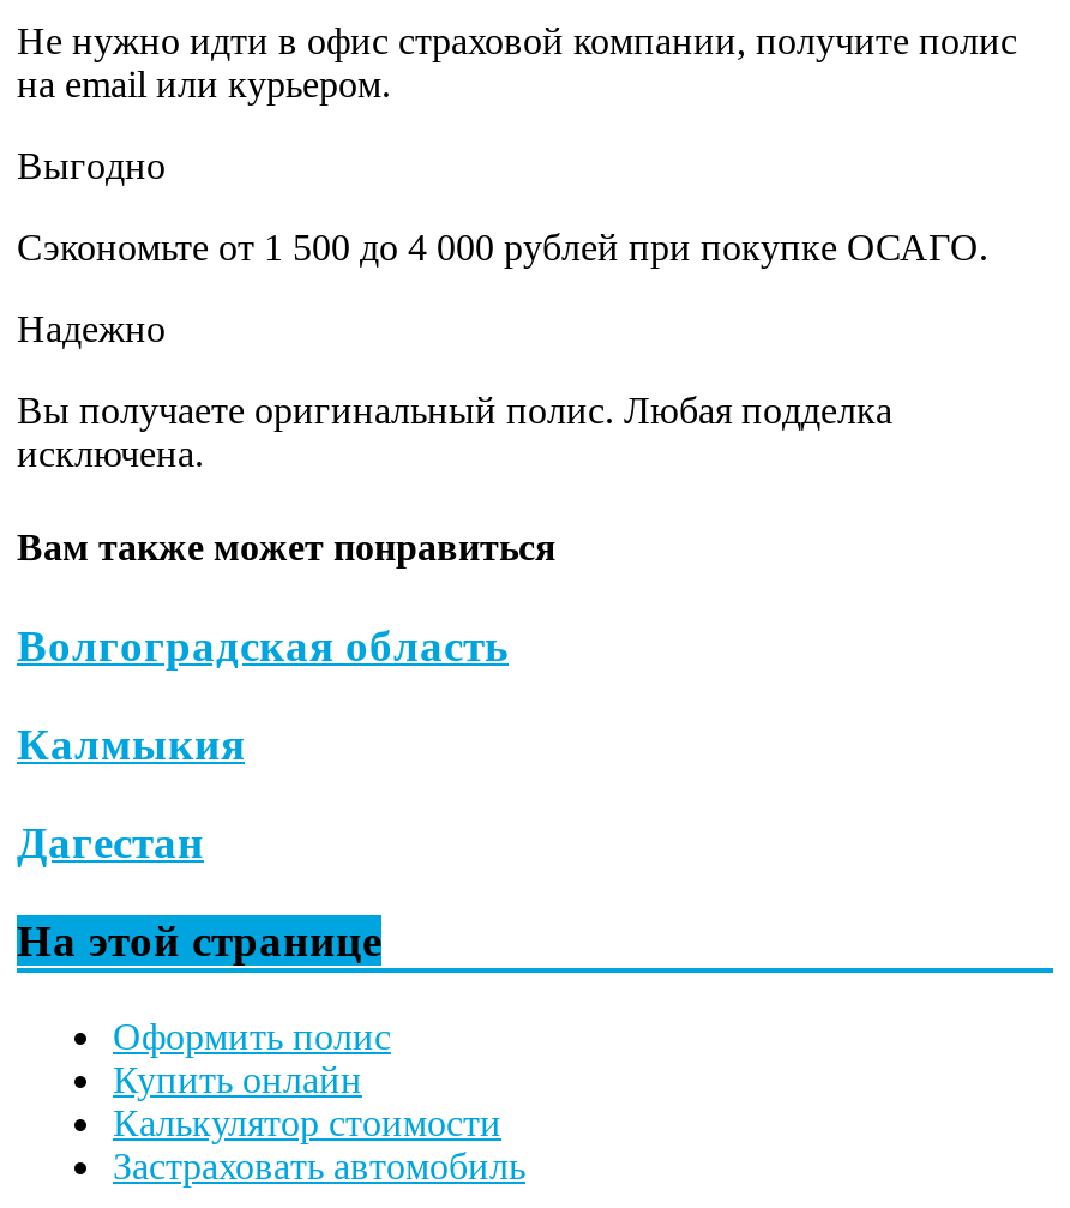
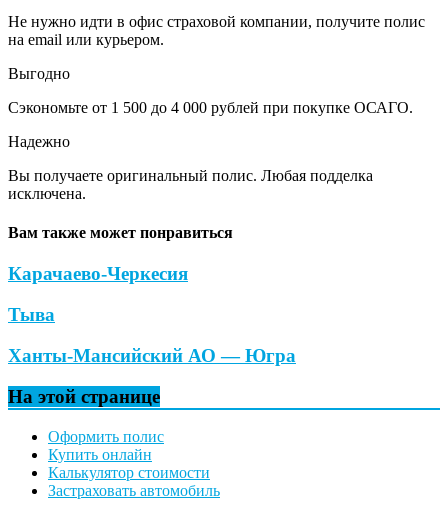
[17,621,509,672] Волгоградская область -> [8,263,188,284] Карачаево-Черкесия
[17,719,245,769] Калмыкия -> [8,304,55,325] Тыва
[17,817,204,867] Дагестан -> [8,345,296,366] Ханты-Мансийский АО — Югра

